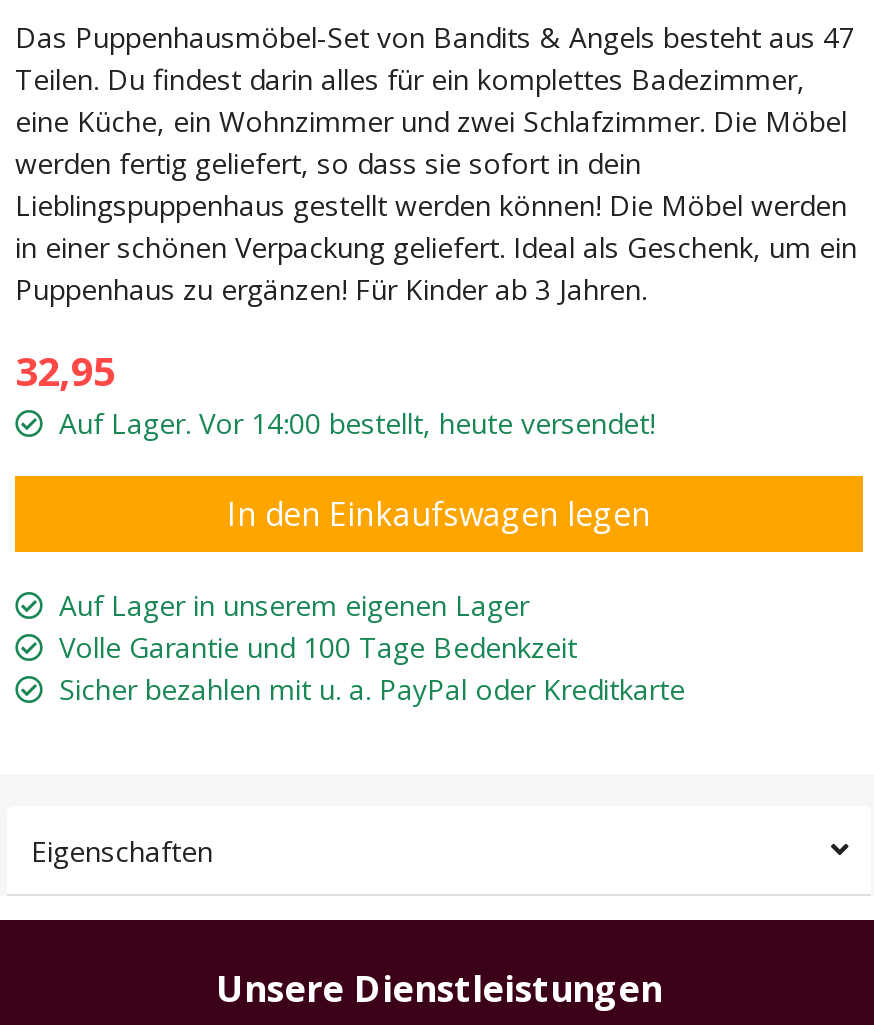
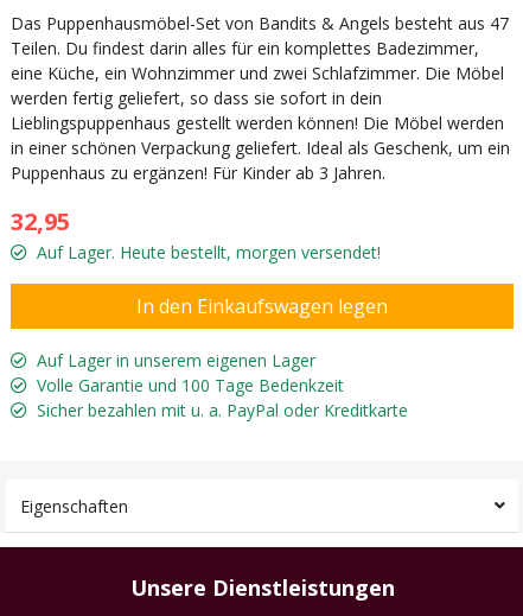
[59,404,655,442] Auf Lager. Vor 14:00 bestellt, heute versendet! -> [37,241,381,263] Auf Lager. Heute bestellt, morgen versendet!

